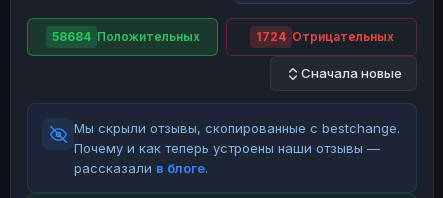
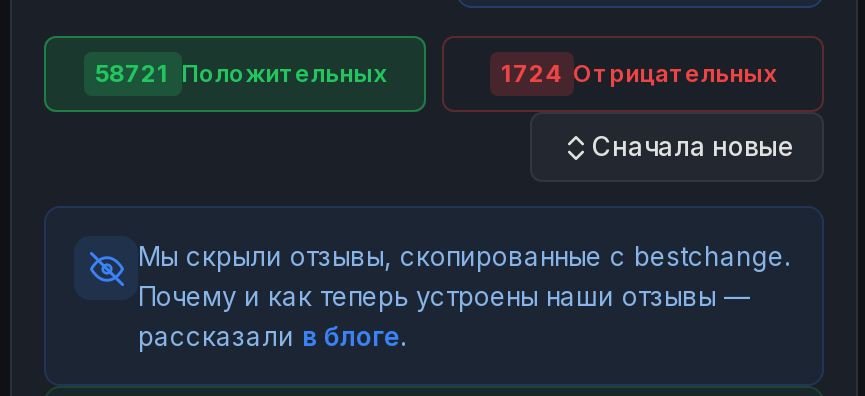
[51,29,199,44] 58684 Положительных -> [95,58,387,88] 58721 Положительных

